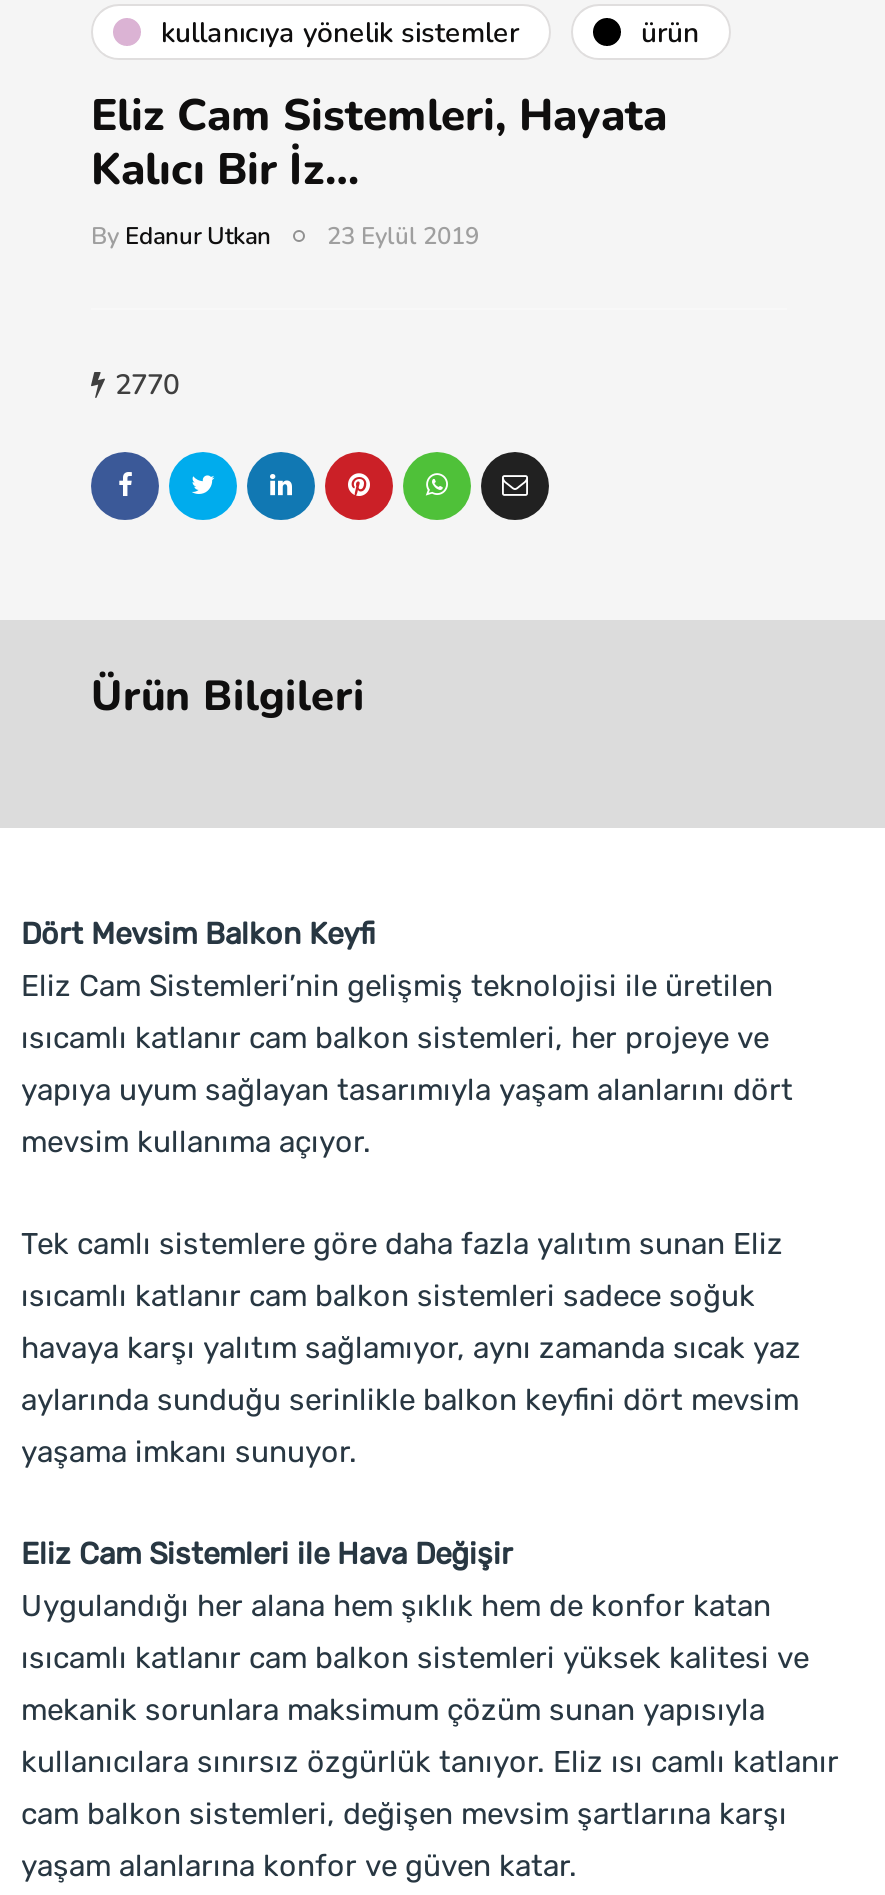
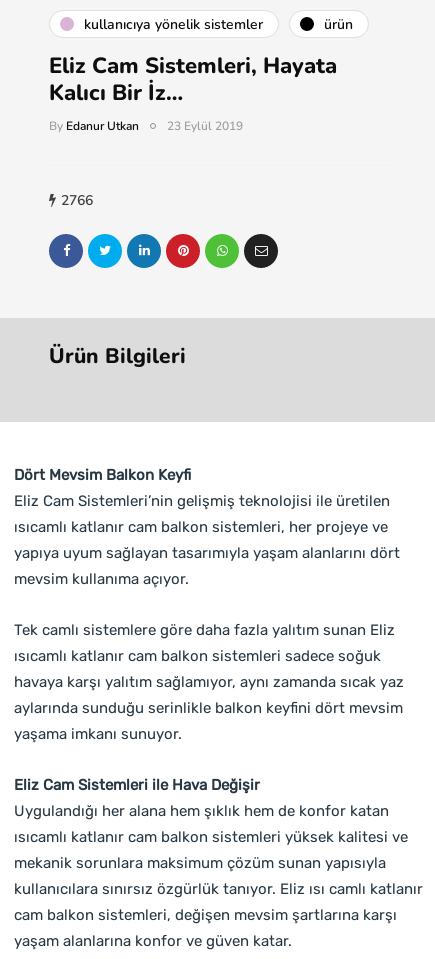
[115,367,179,405] 2770 -> [61,191,93,210] 2766

